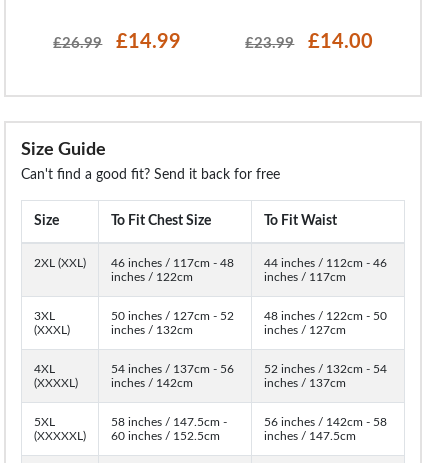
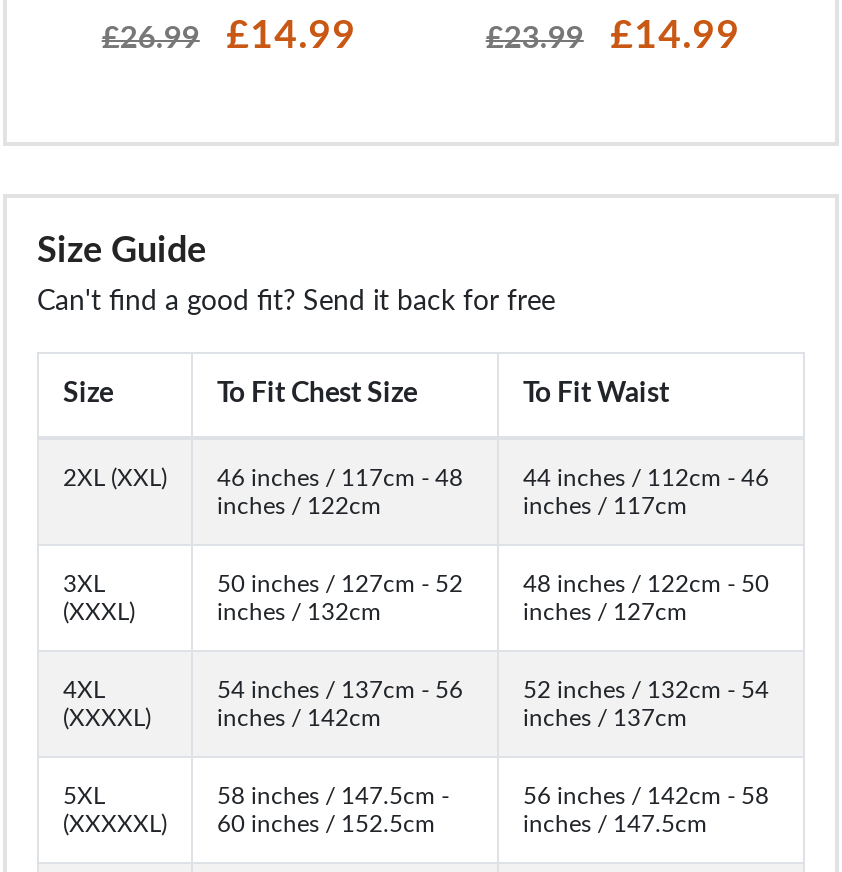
[245,32,373,52] £23.99 £14.00 -> [486,16,740,56] £23.99 £14.99

